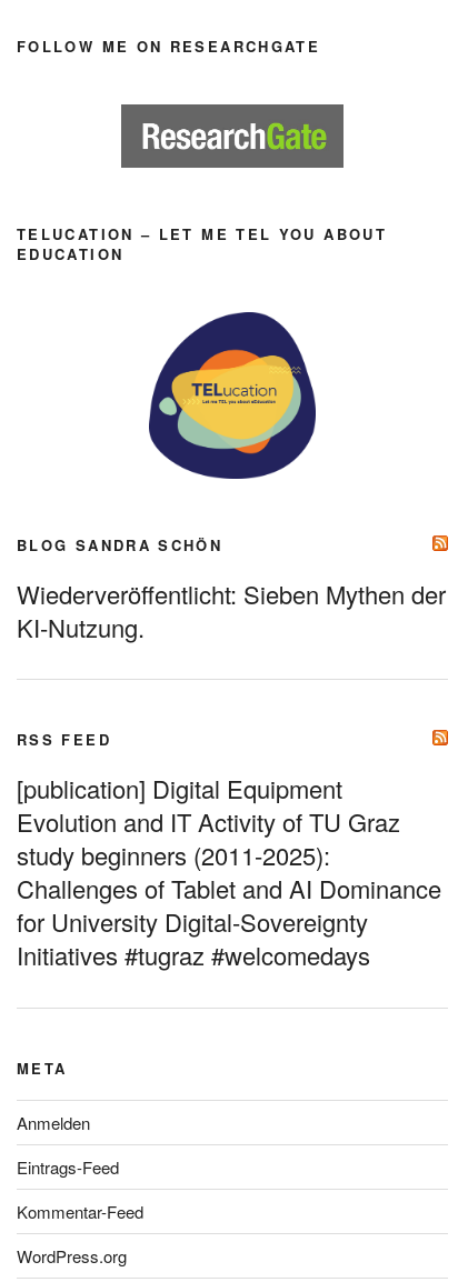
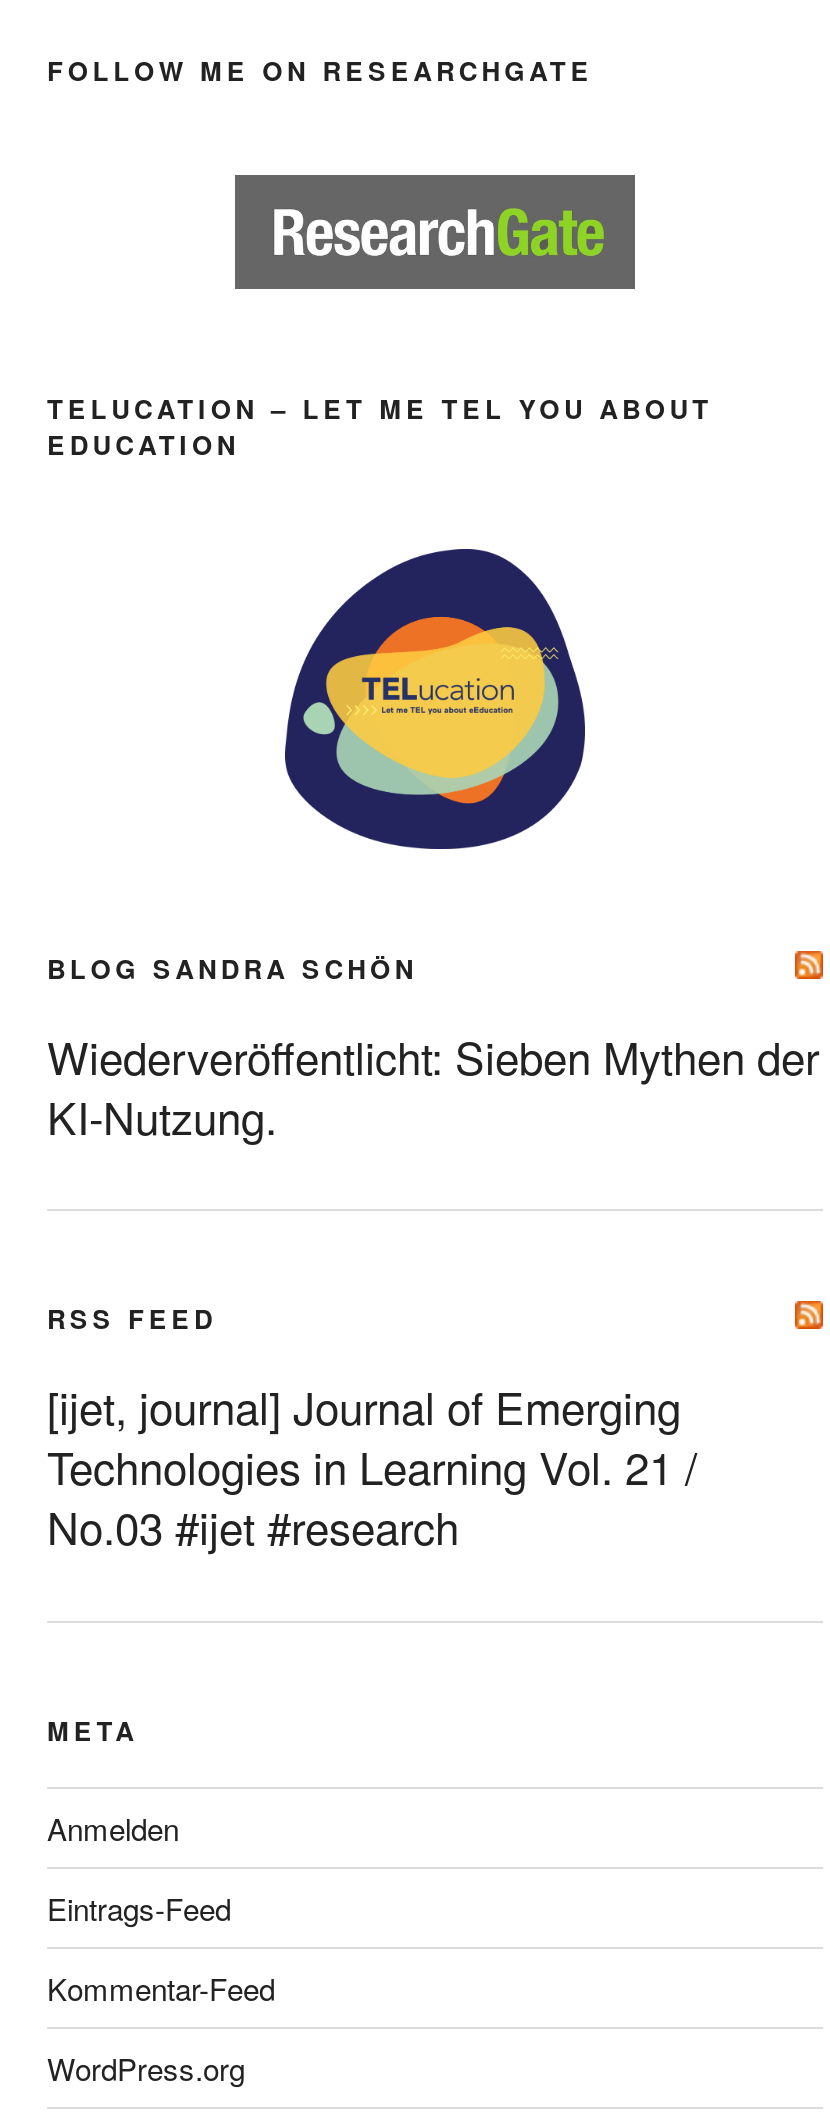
[17,771,441,972] [publication] Digital Equipment | Evolution and IT Activity of TU Graz | study beginners (2011-2025): | Challenges of Tablet and AI Dominance | for University Digital-Sovereignty | Initiatives #tugraz #welcomedays -> [47,1375,697,1557] [ijet, journal] Journal of Emerging | Technologies in Learning Vol. 21 / | No.03 #ijet #research

